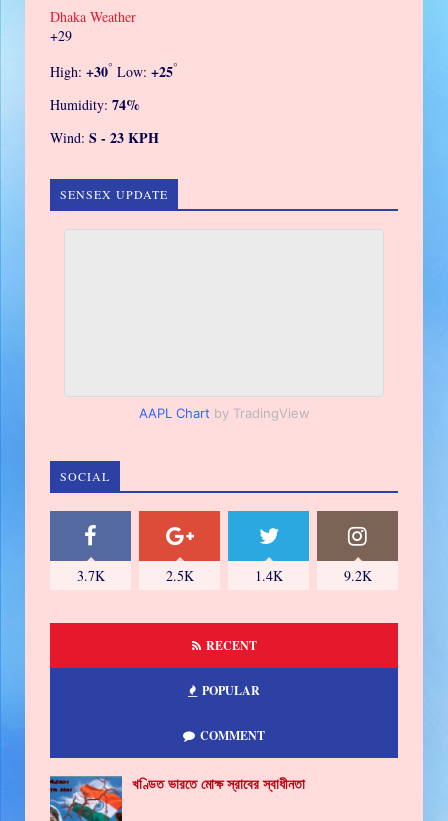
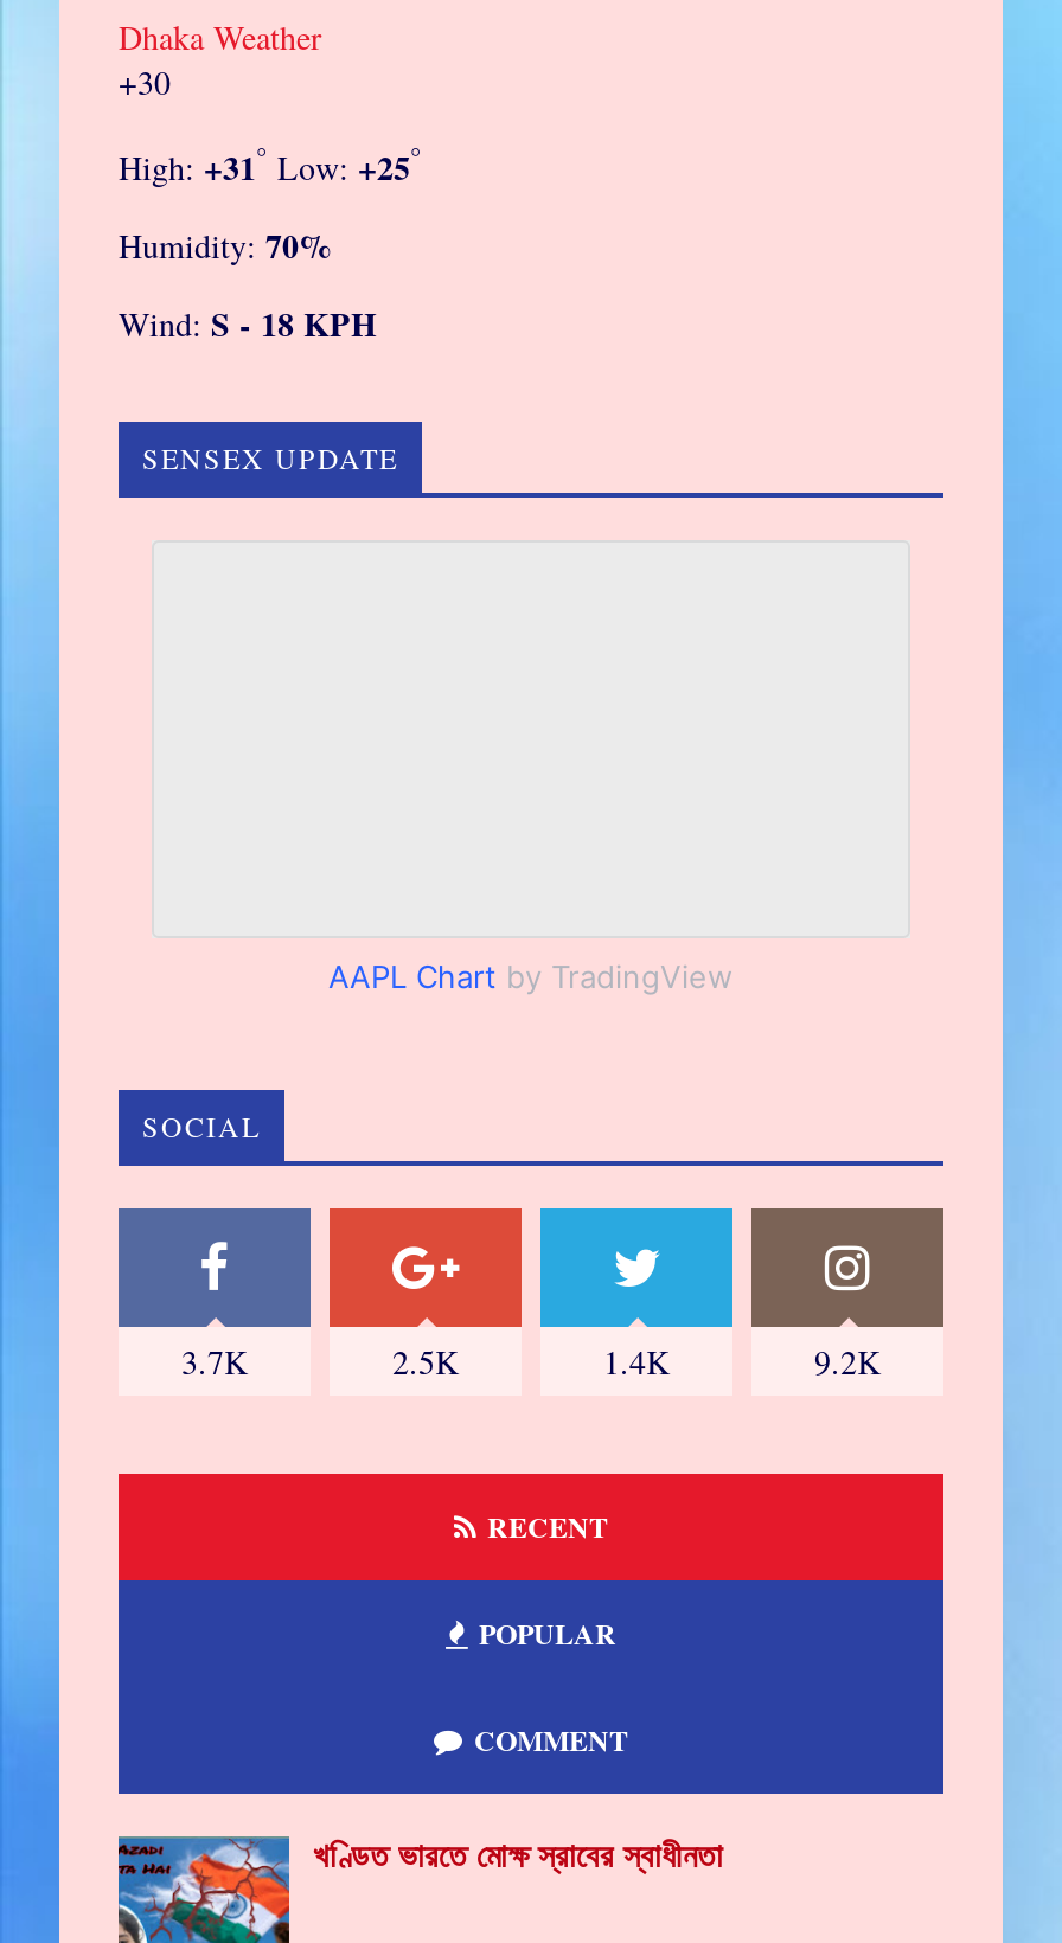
[50,26,72,45] +29 -> [119,59,171,104] +30
[50,58,178,81] High: +30 ° Low: +25° -> [119,135,422,191] High: +31 ° Low: +25°
[50,93,140,114] Humidity: 74% -> [119,219,332,269] Humidity: 70%
[50,126,159,147] Wind: S - 23 KPH -> [119,297,377,347] Wind: S - 18 KPH

